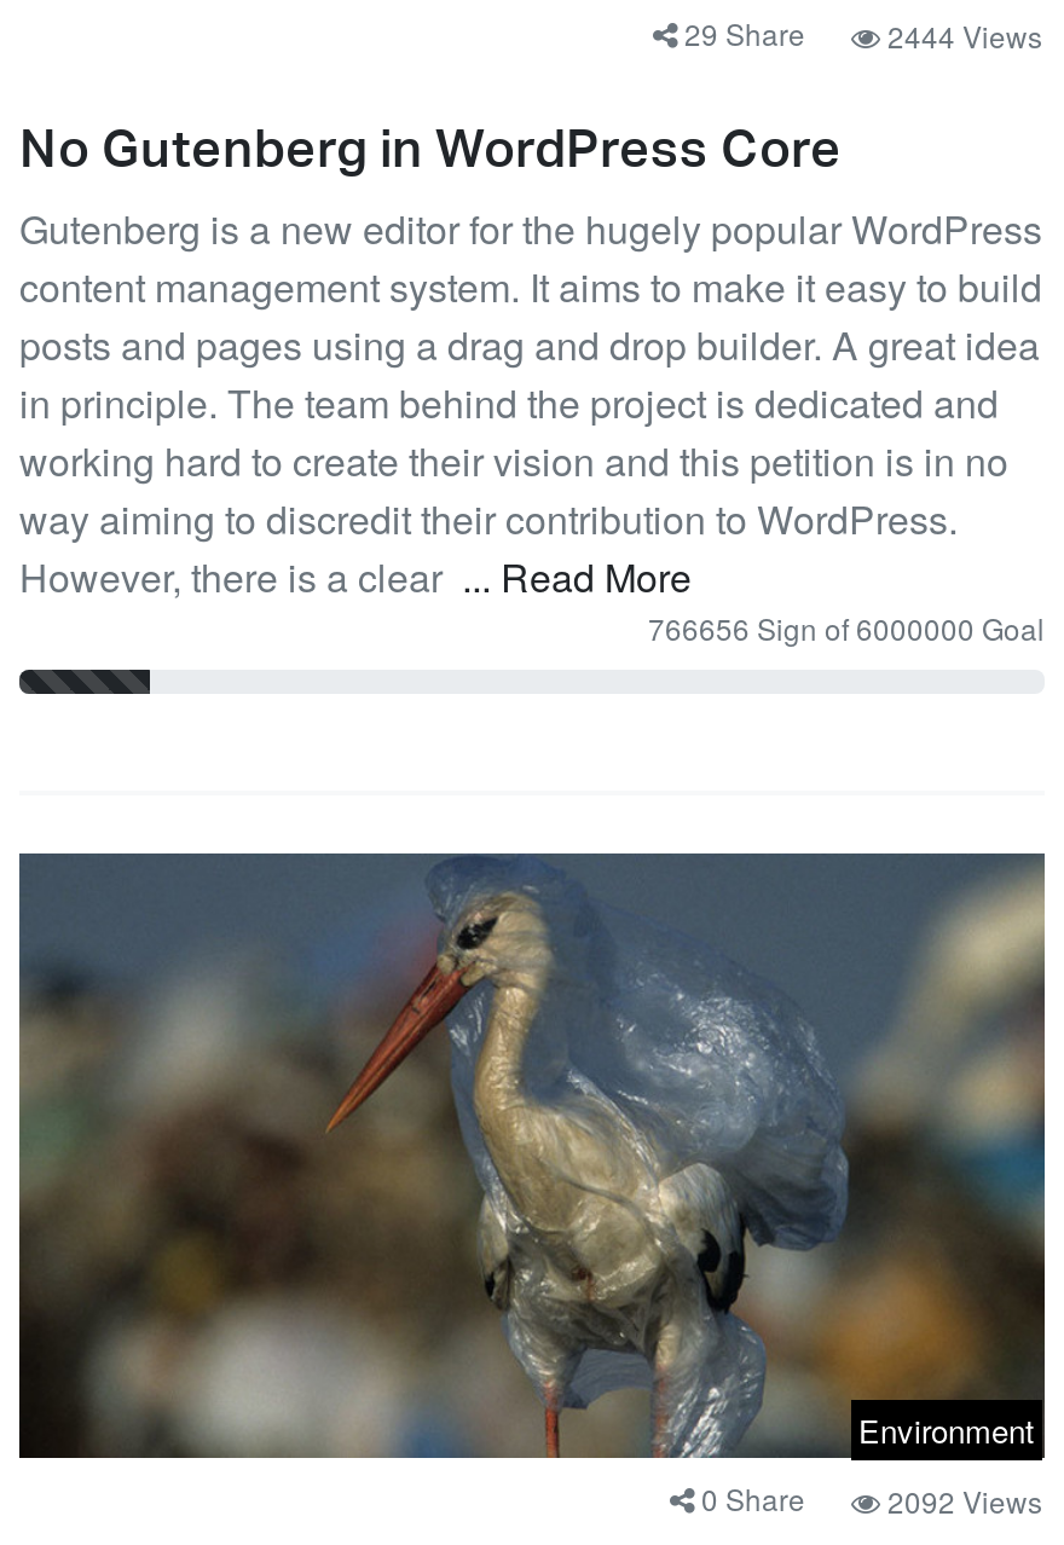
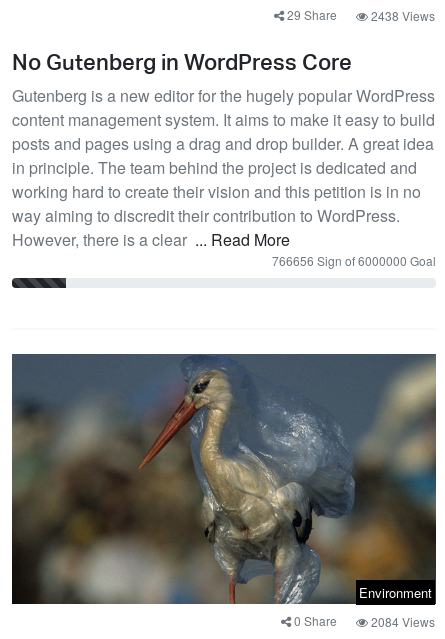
[677,12,1042,56] 29 Share 2444 Views -> [284,6,435,24] 29 Share 2438 Views
[694,1477,1042,1521] 0 Share 2092 Views -> [291,612,435,630] 0 Share 2084 Views

